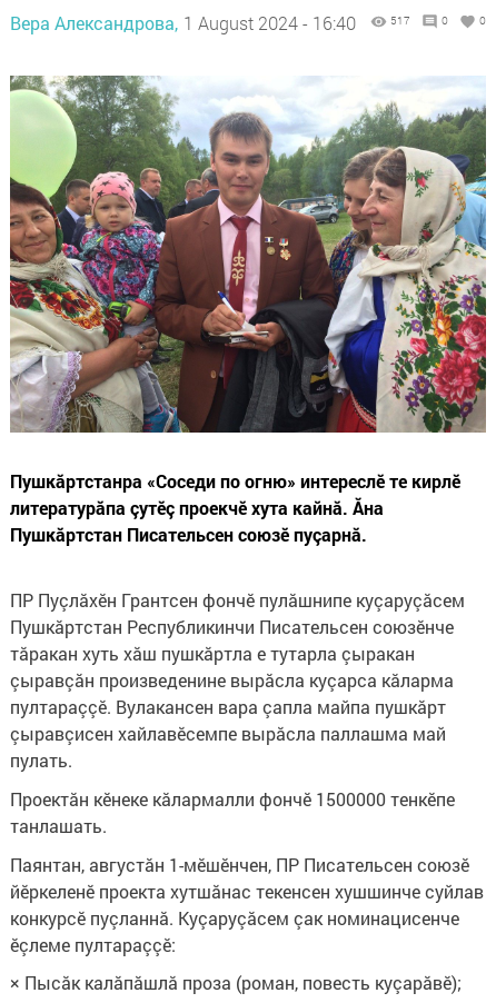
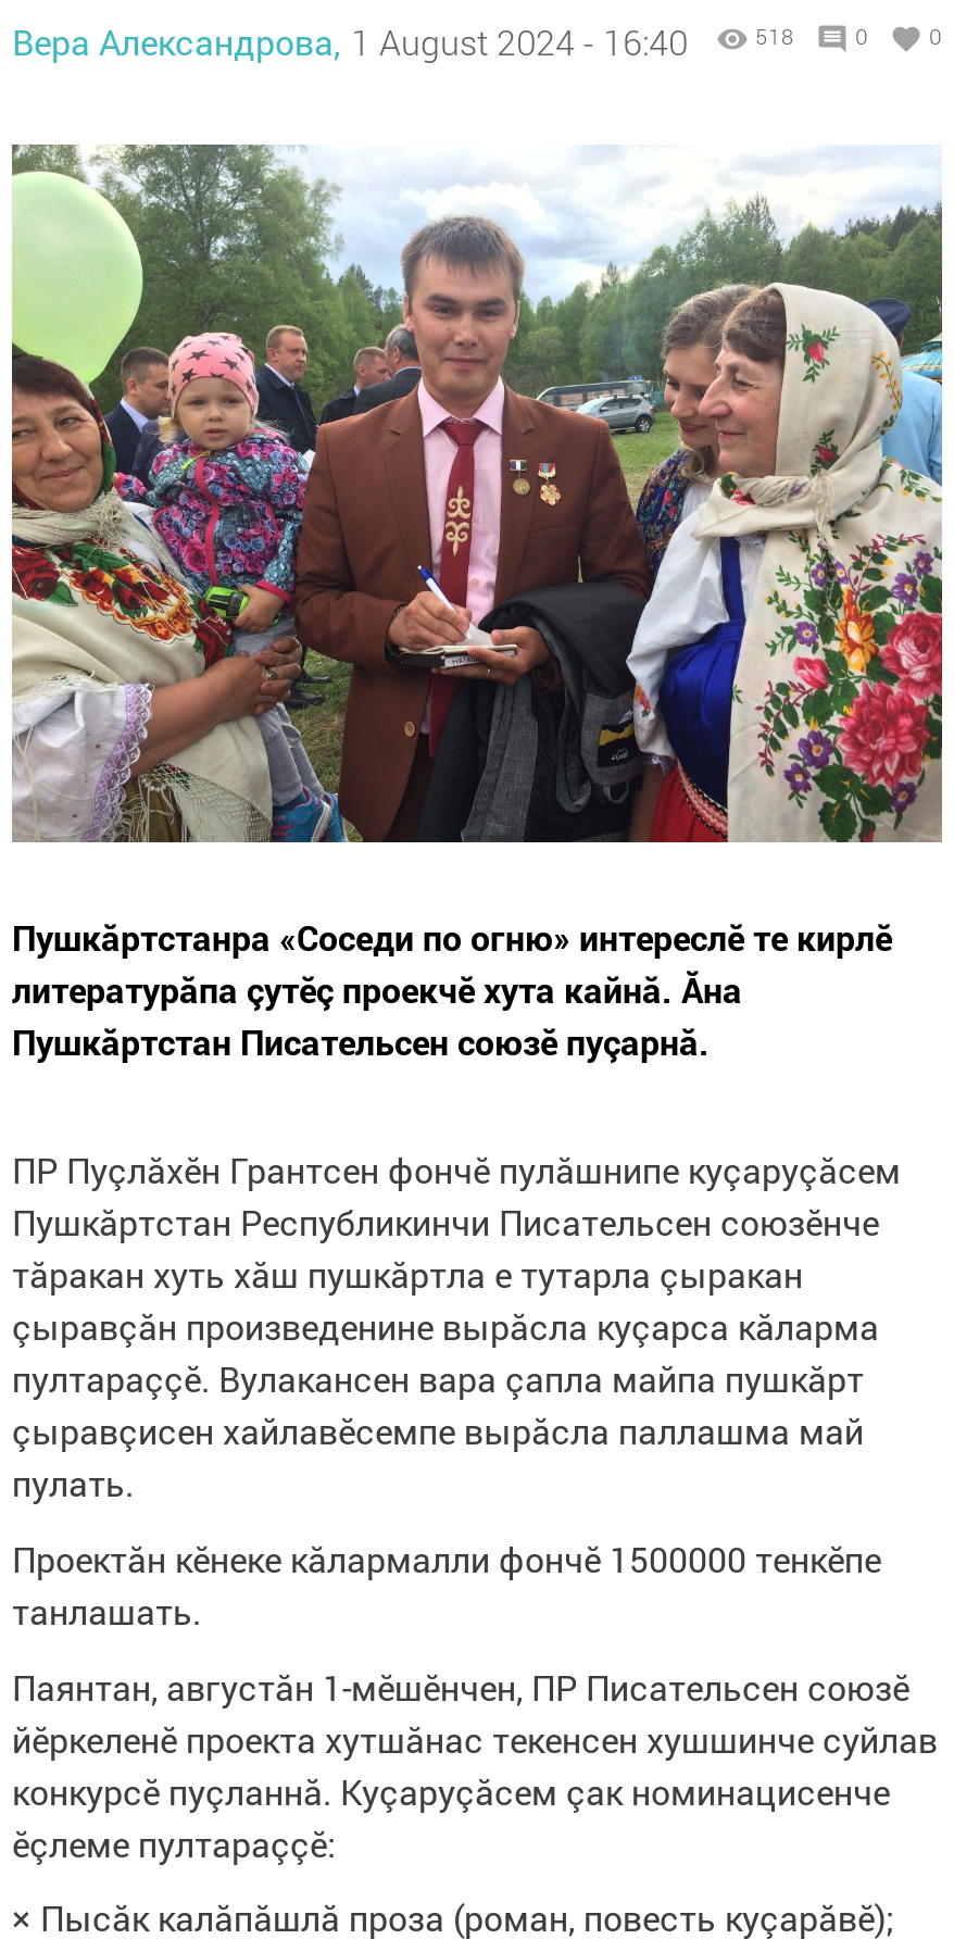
[390,14,410,28] 517 -> [755,24,794,52] 518

